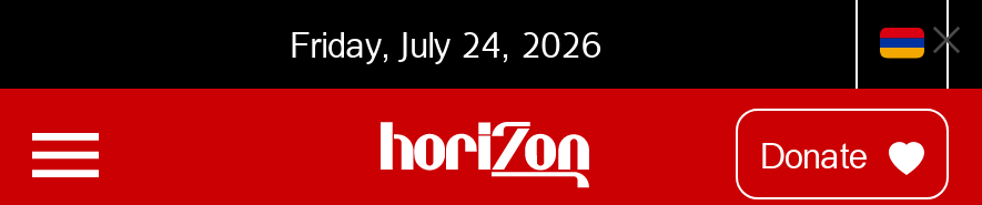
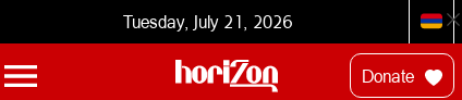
[290,21,601,63] Friday, July 24, 2026 -> [123,10,292,31] Tuesday, July 21, 2026

